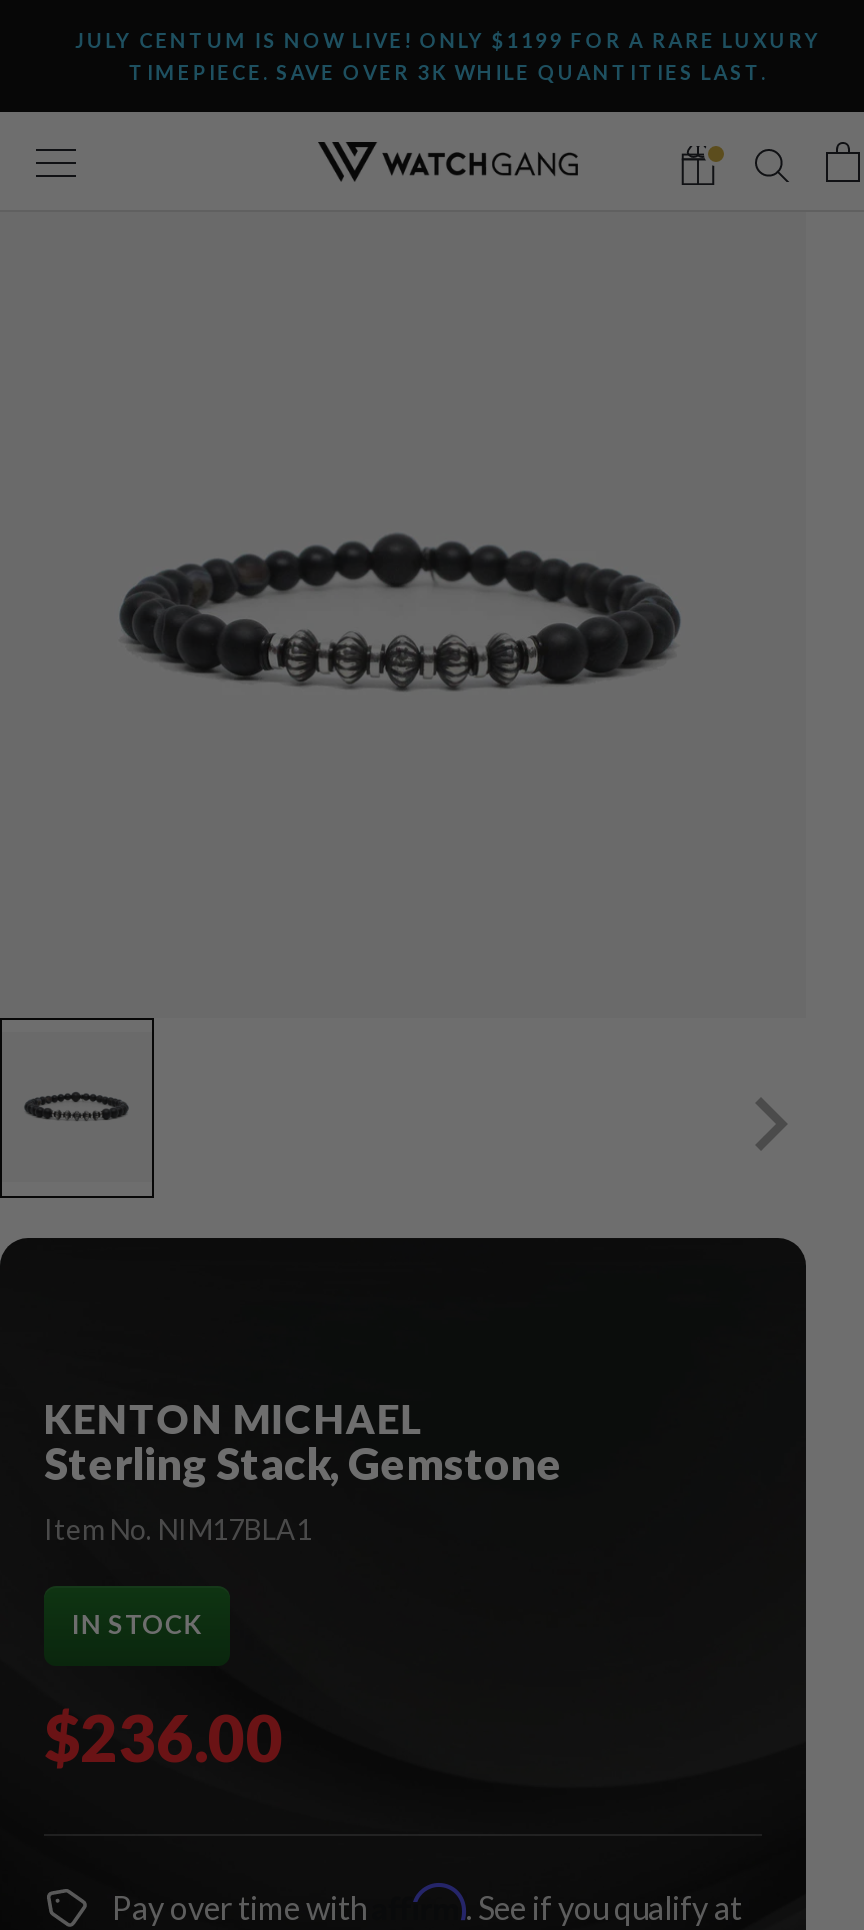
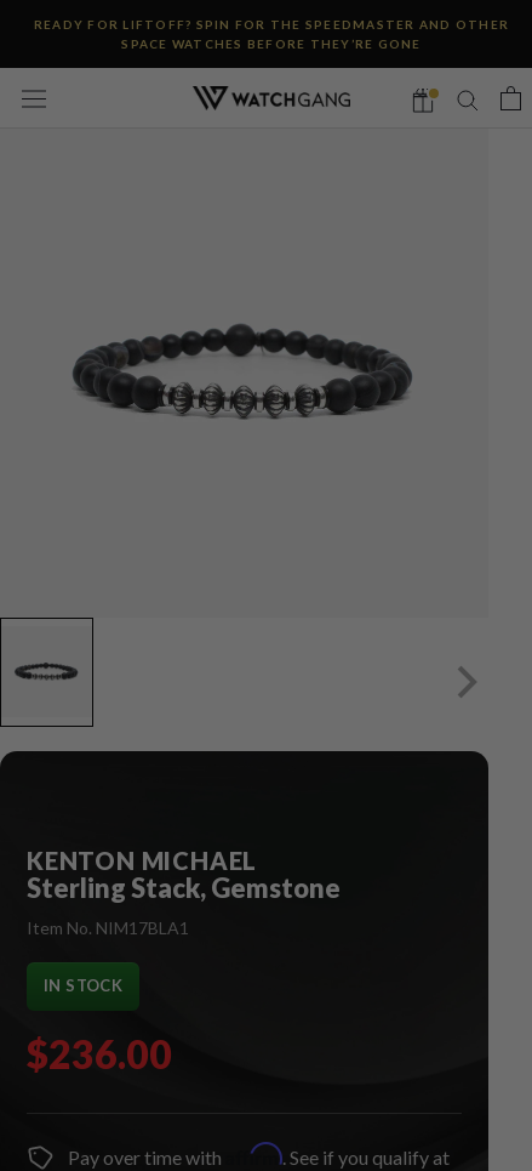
[75,28,821,84] JULY CENTUM IS NOW LIVE! ONLY $1199 FOR A RARE LUXURY | TIMEPIECE. SAVE OVER 3K WHILE QUANTITIES LAST. -> [34,17,509,51] READY FOR LIFTOFF? SPIN FOR THE SPEEDMASTER AND OTHER | SPACE WATCHES BEFORE THEY’RE GONE

